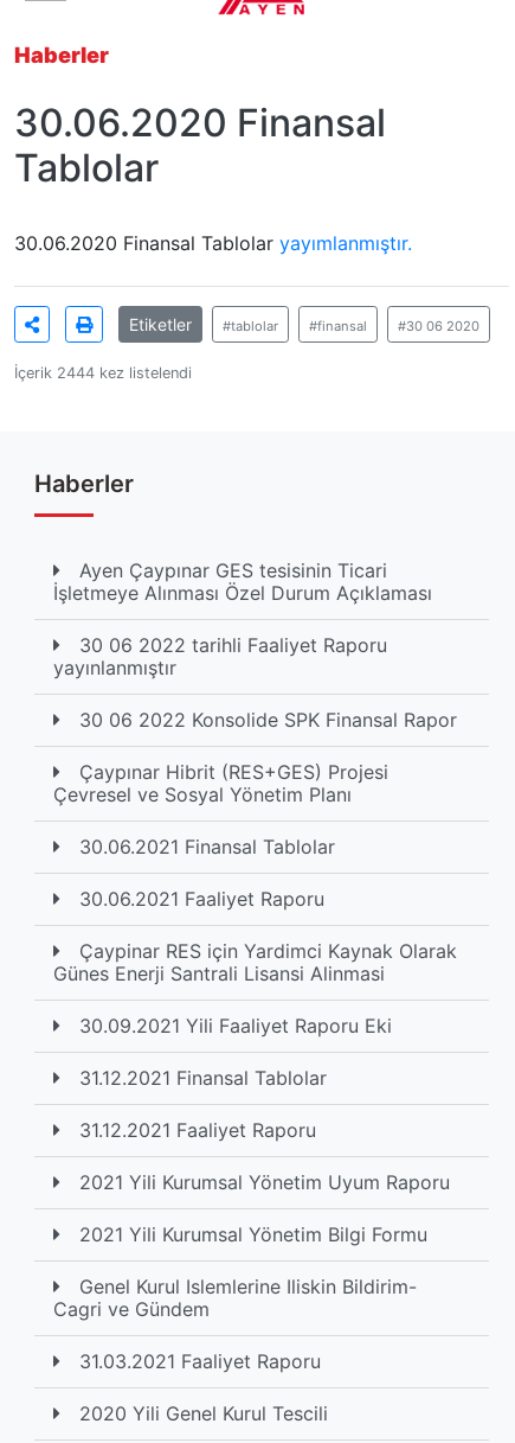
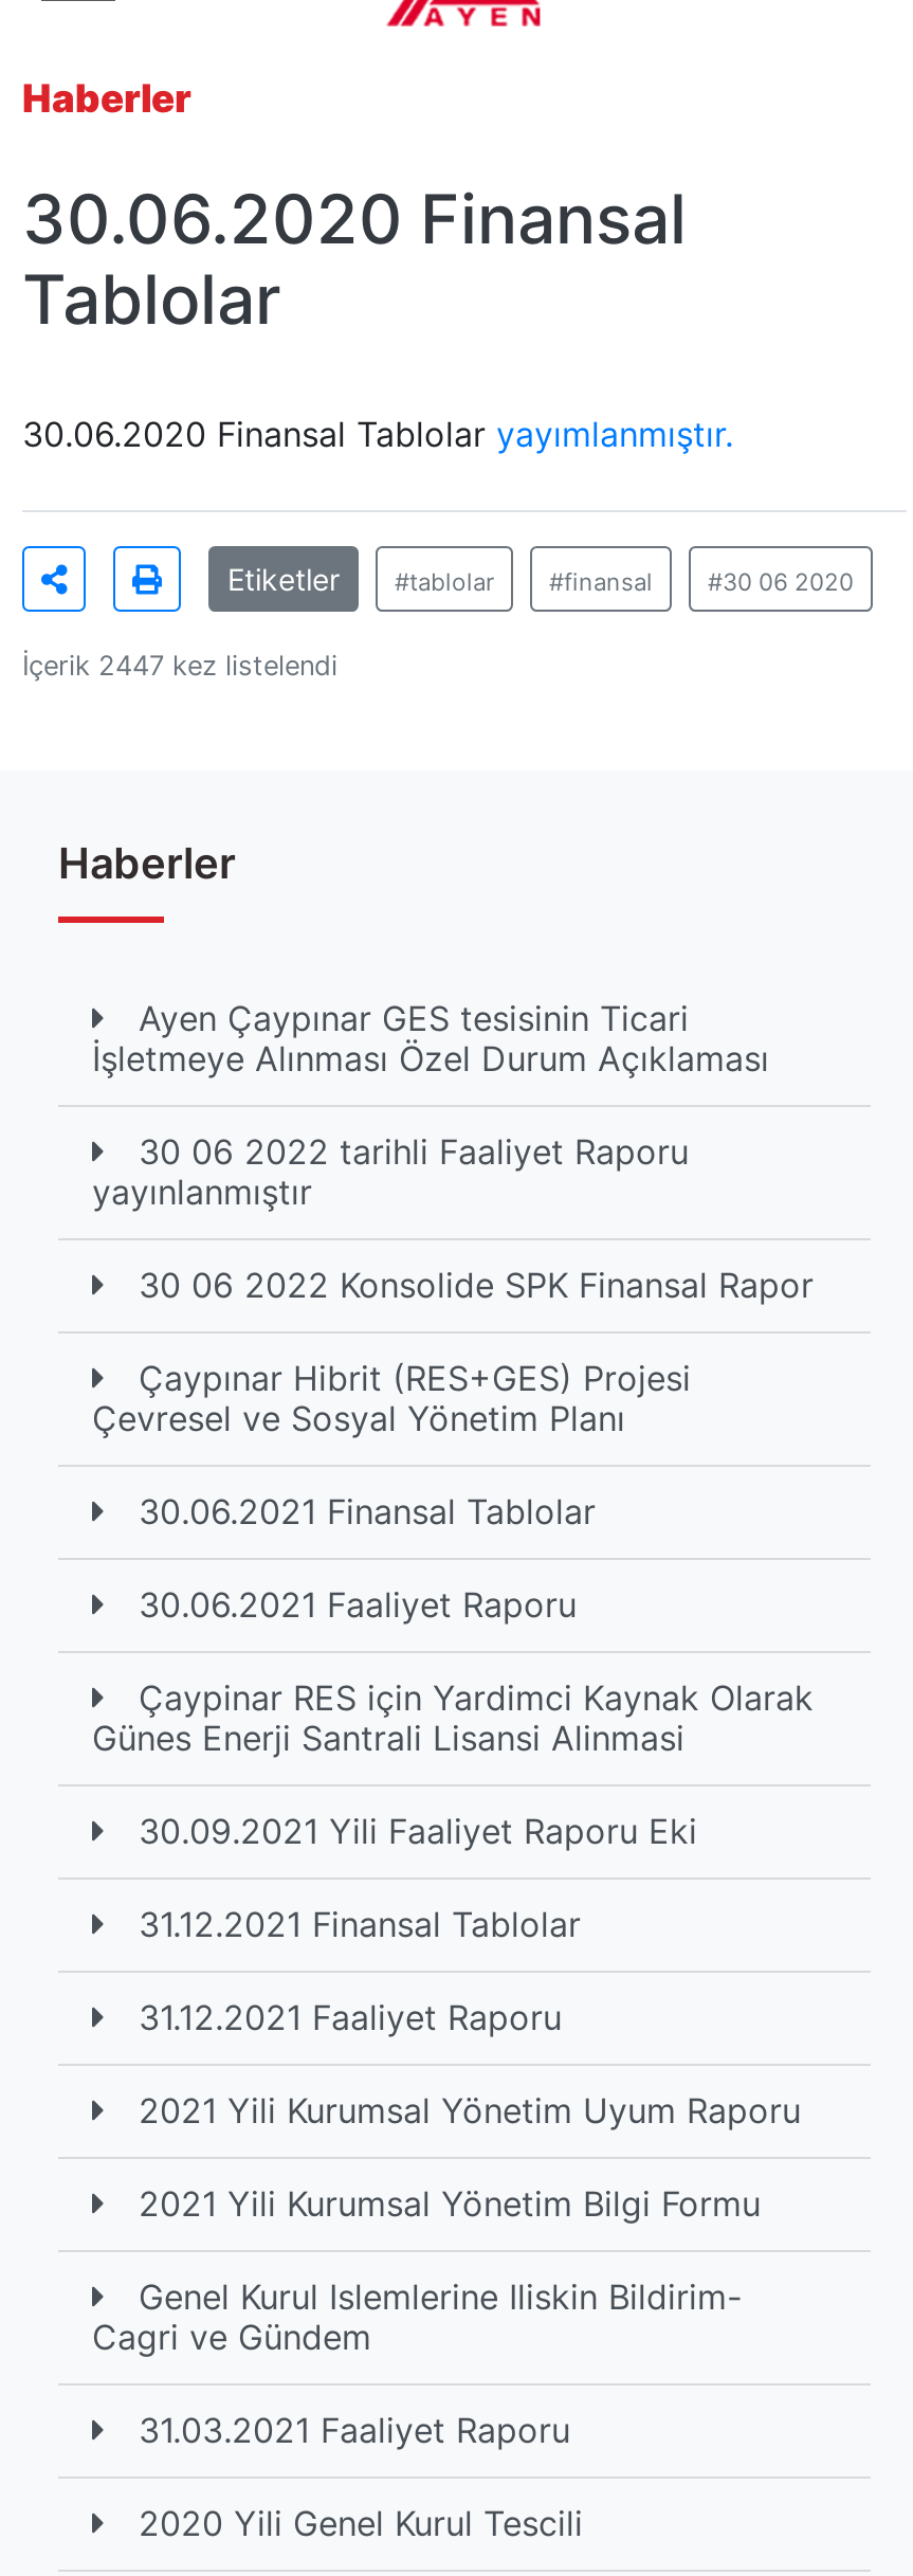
[14,364,192,382] İçerik 2444 kez listelendi -> [22,650,337,682] İçerik 2447 kez listelendi

